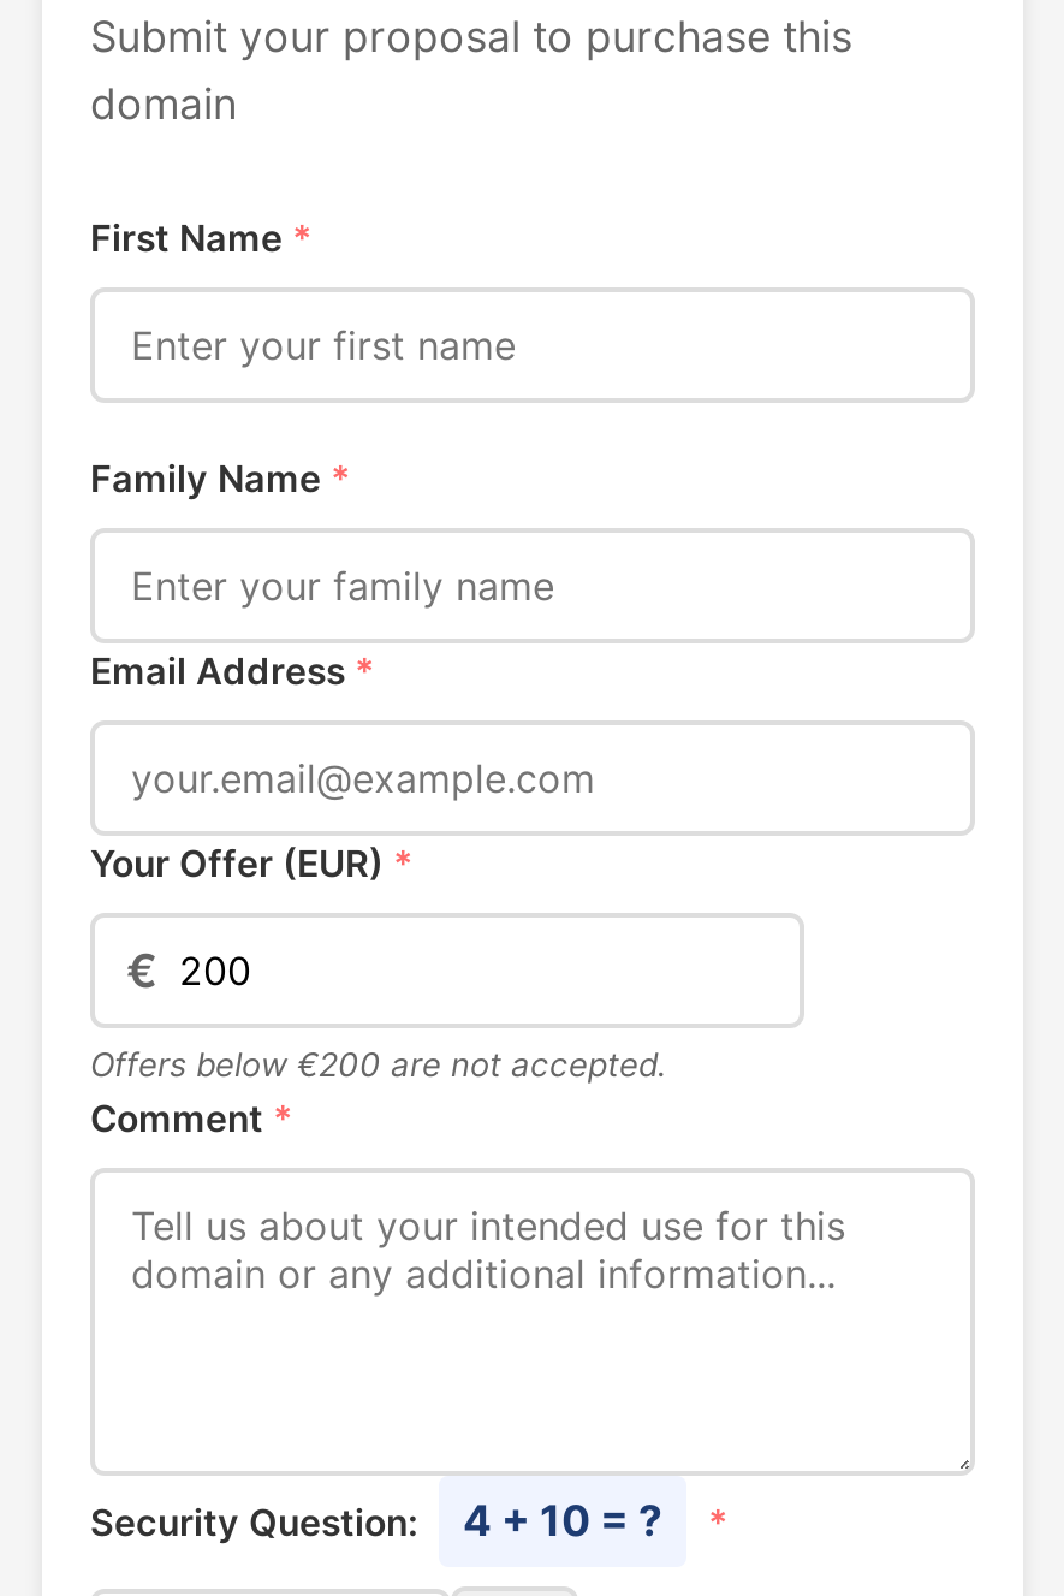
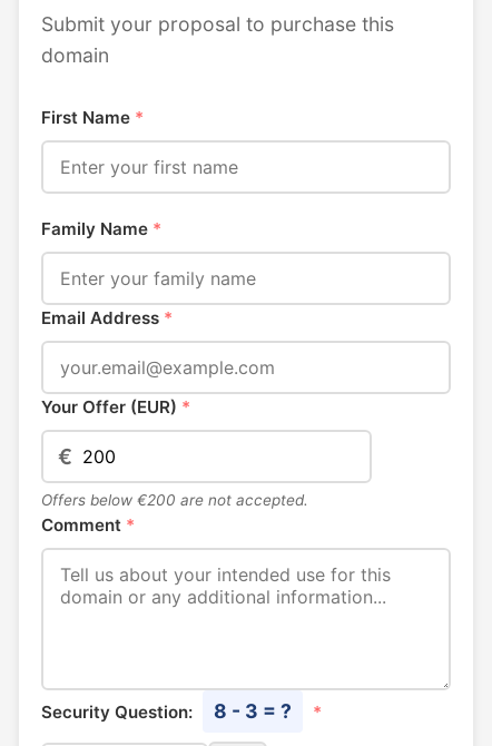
[463,1495,662,1545] 4 + 10 = ? -> [214,699,292,723] 8 - 3 = ?

